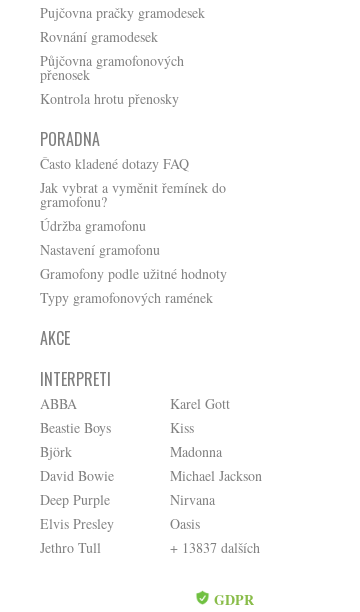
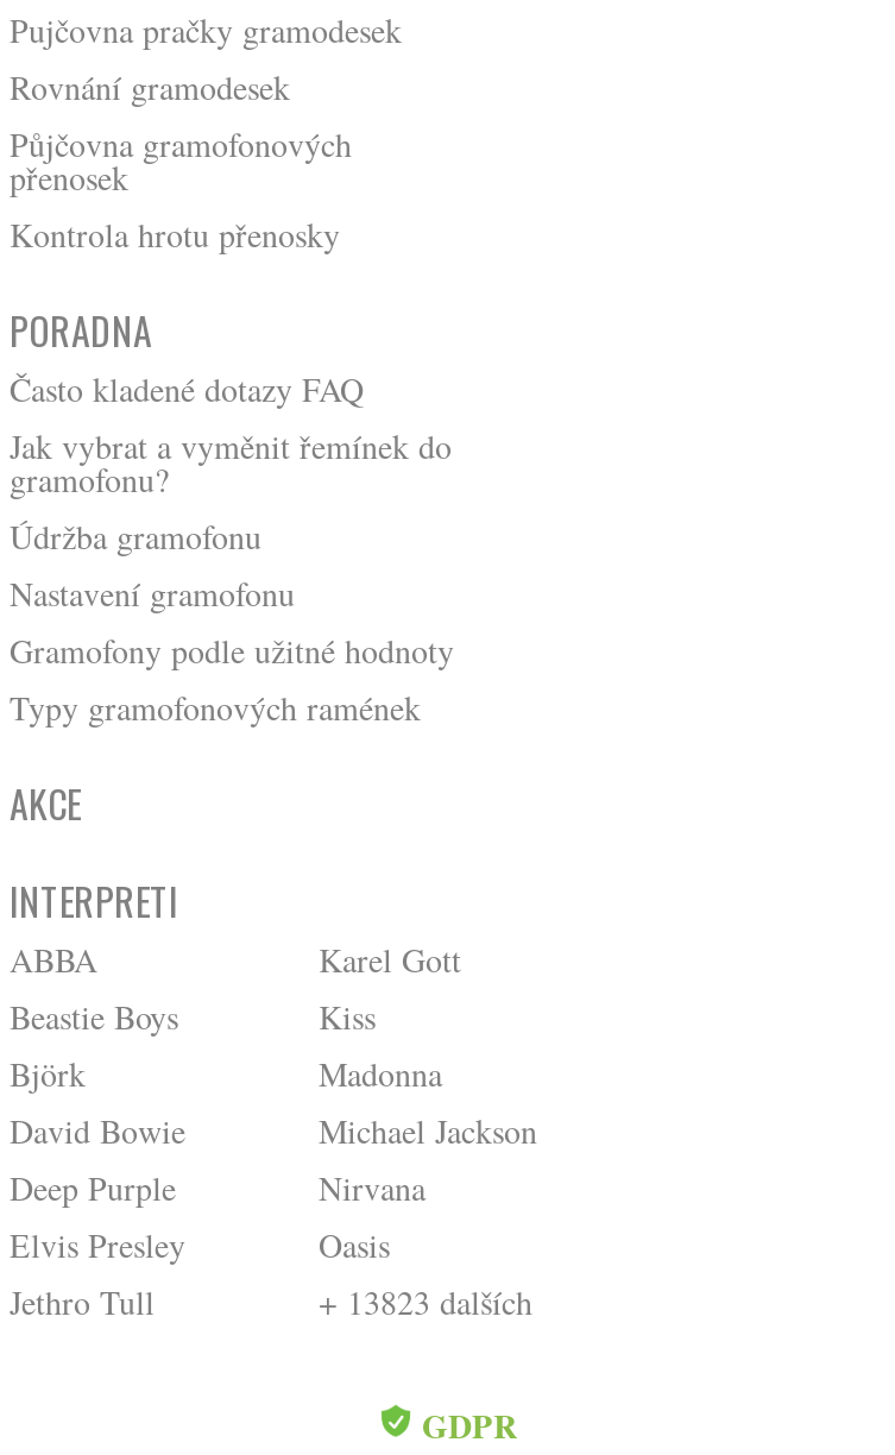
[170,538,260,557] + 13837 dalších -> [319,1279,532,1324] + 13823 dalších

